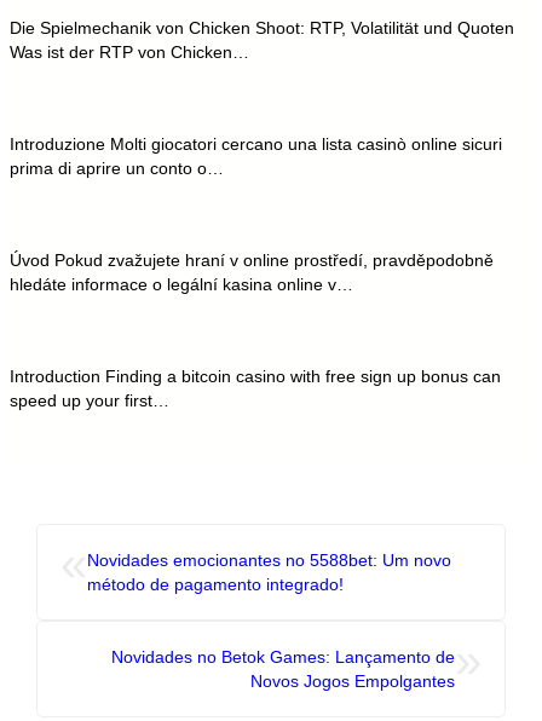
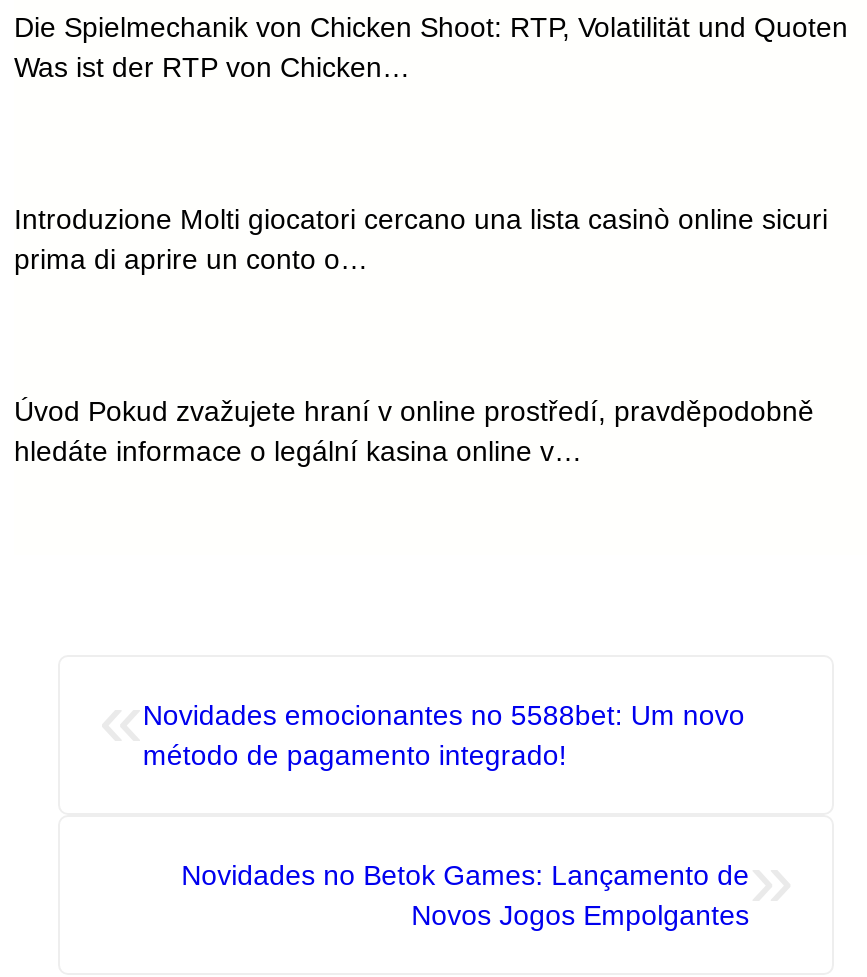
[10,367,501,410] Introduction Finding a bitcoin casino with free sign up bonus can | speed up your first… -> none

